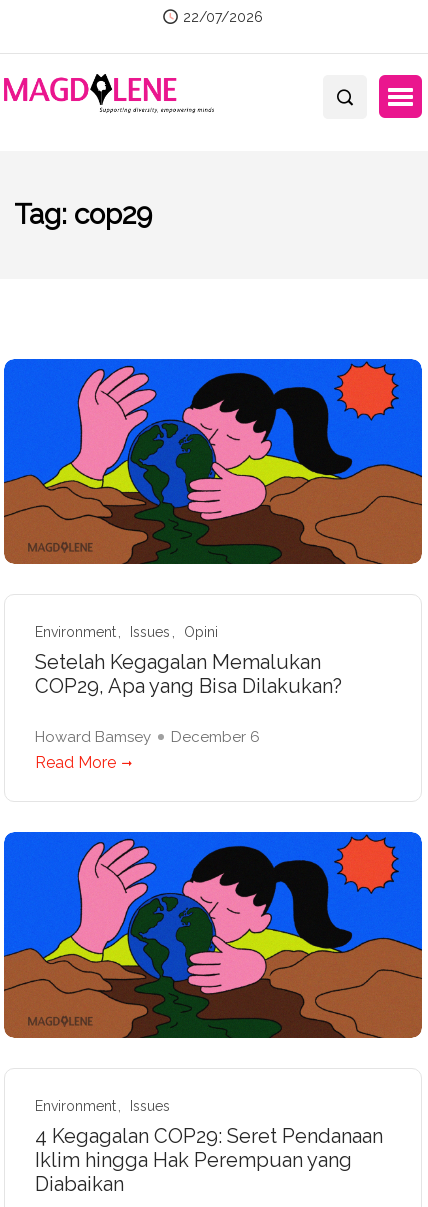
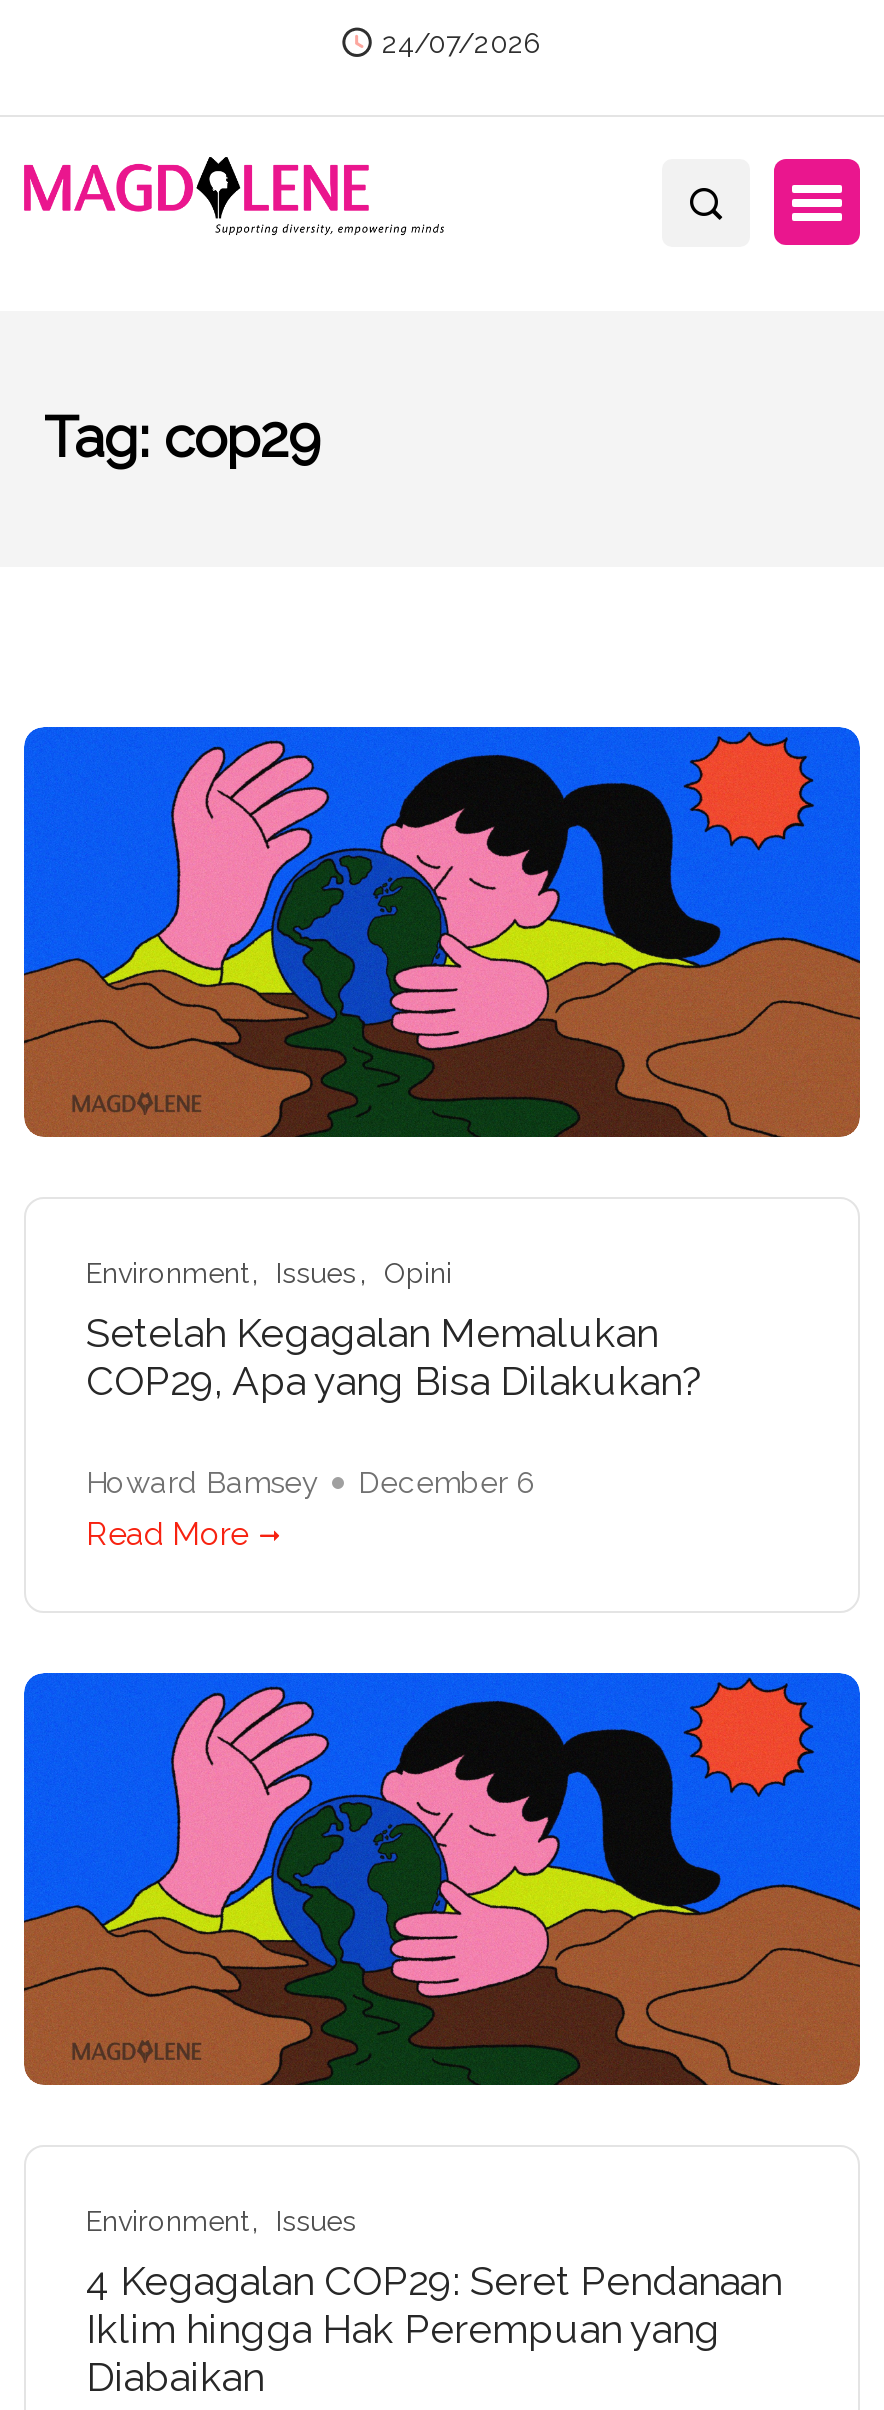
[183,9,263,25] 22/07/2026 -> [382,27,542,59] 24/07/2026

